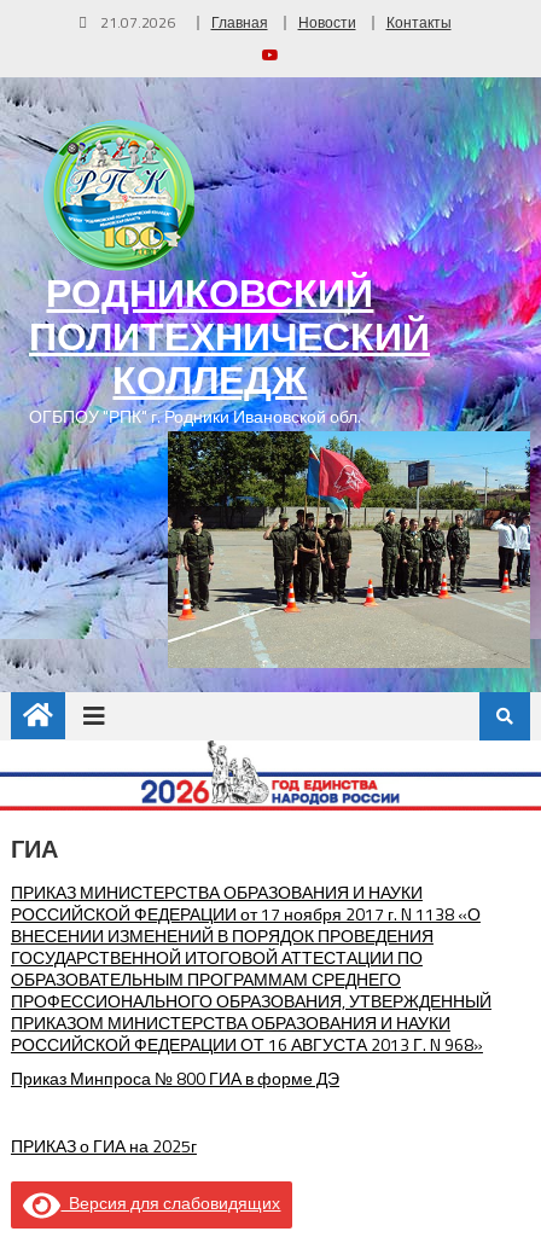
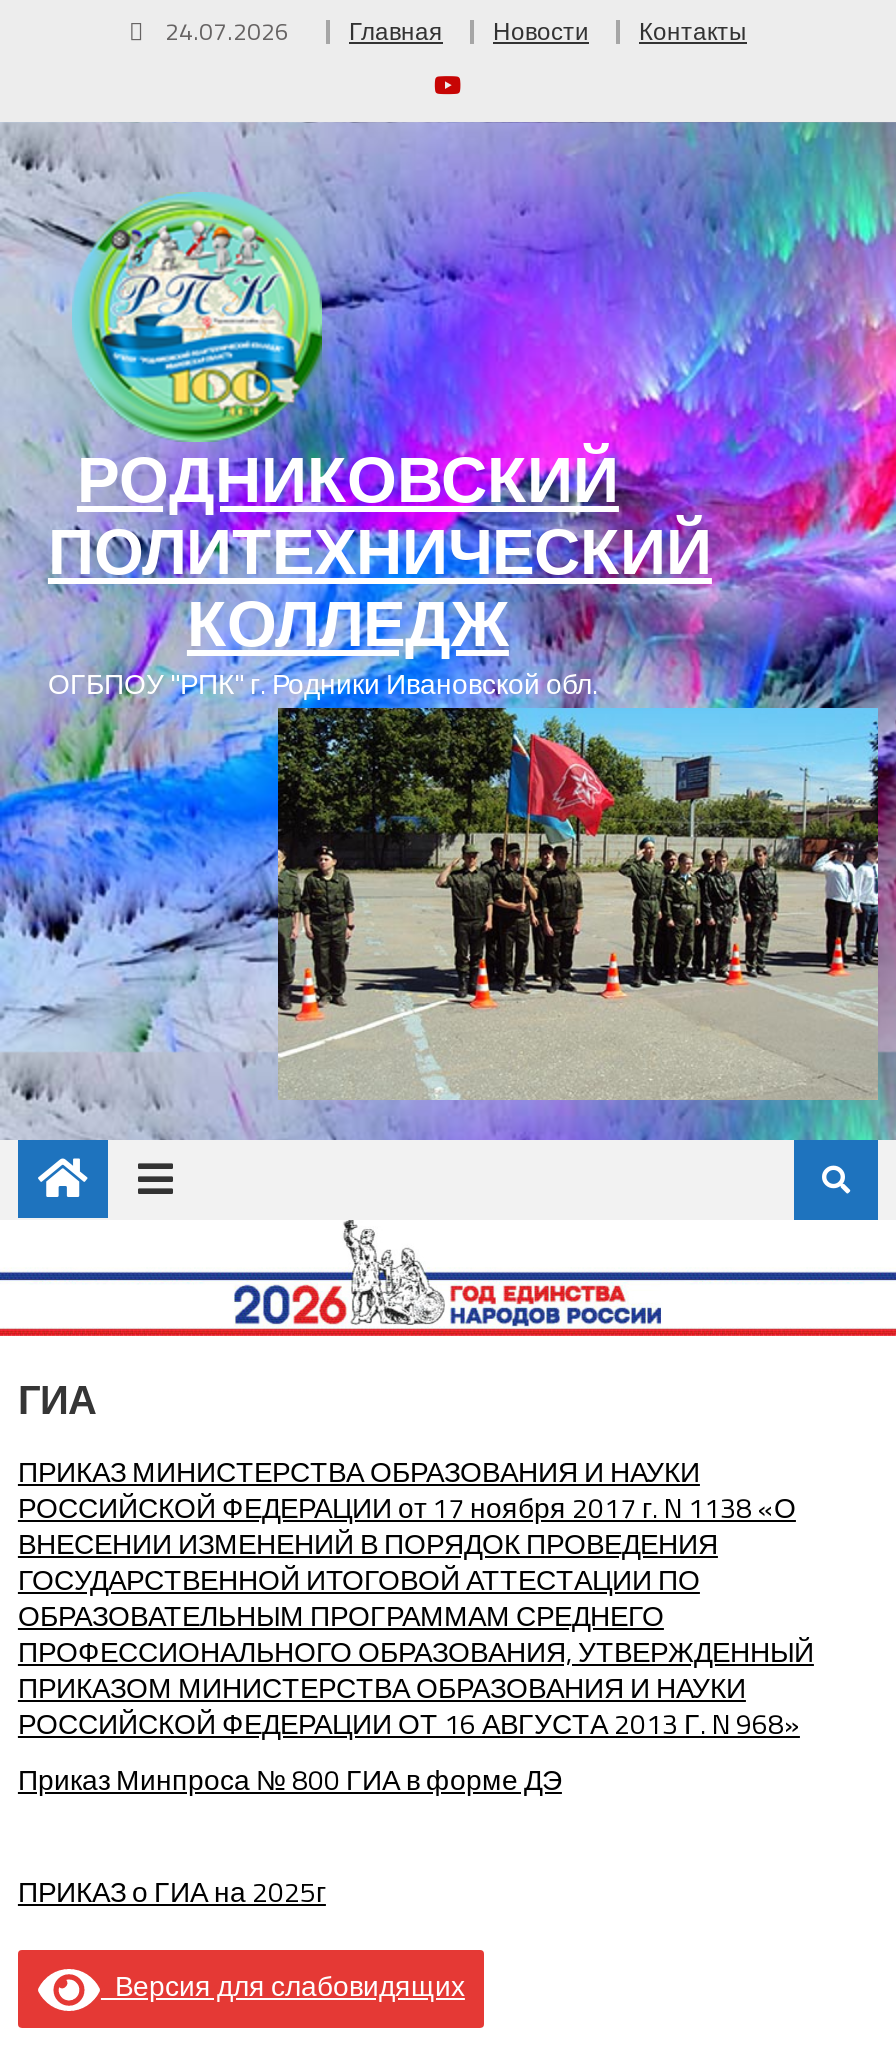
[96,11,451,34] 21.07.2026 Главная Новости Контакты -> [159,12,747,50] 24.07.2026 Главная Новости Контакты

